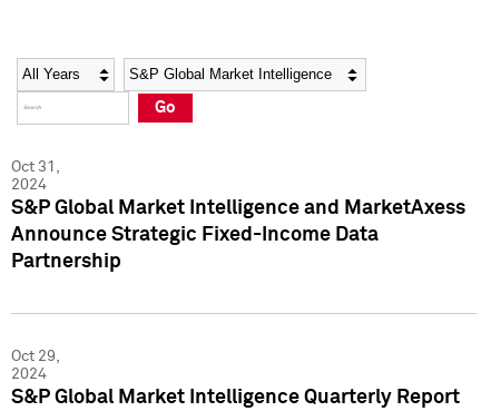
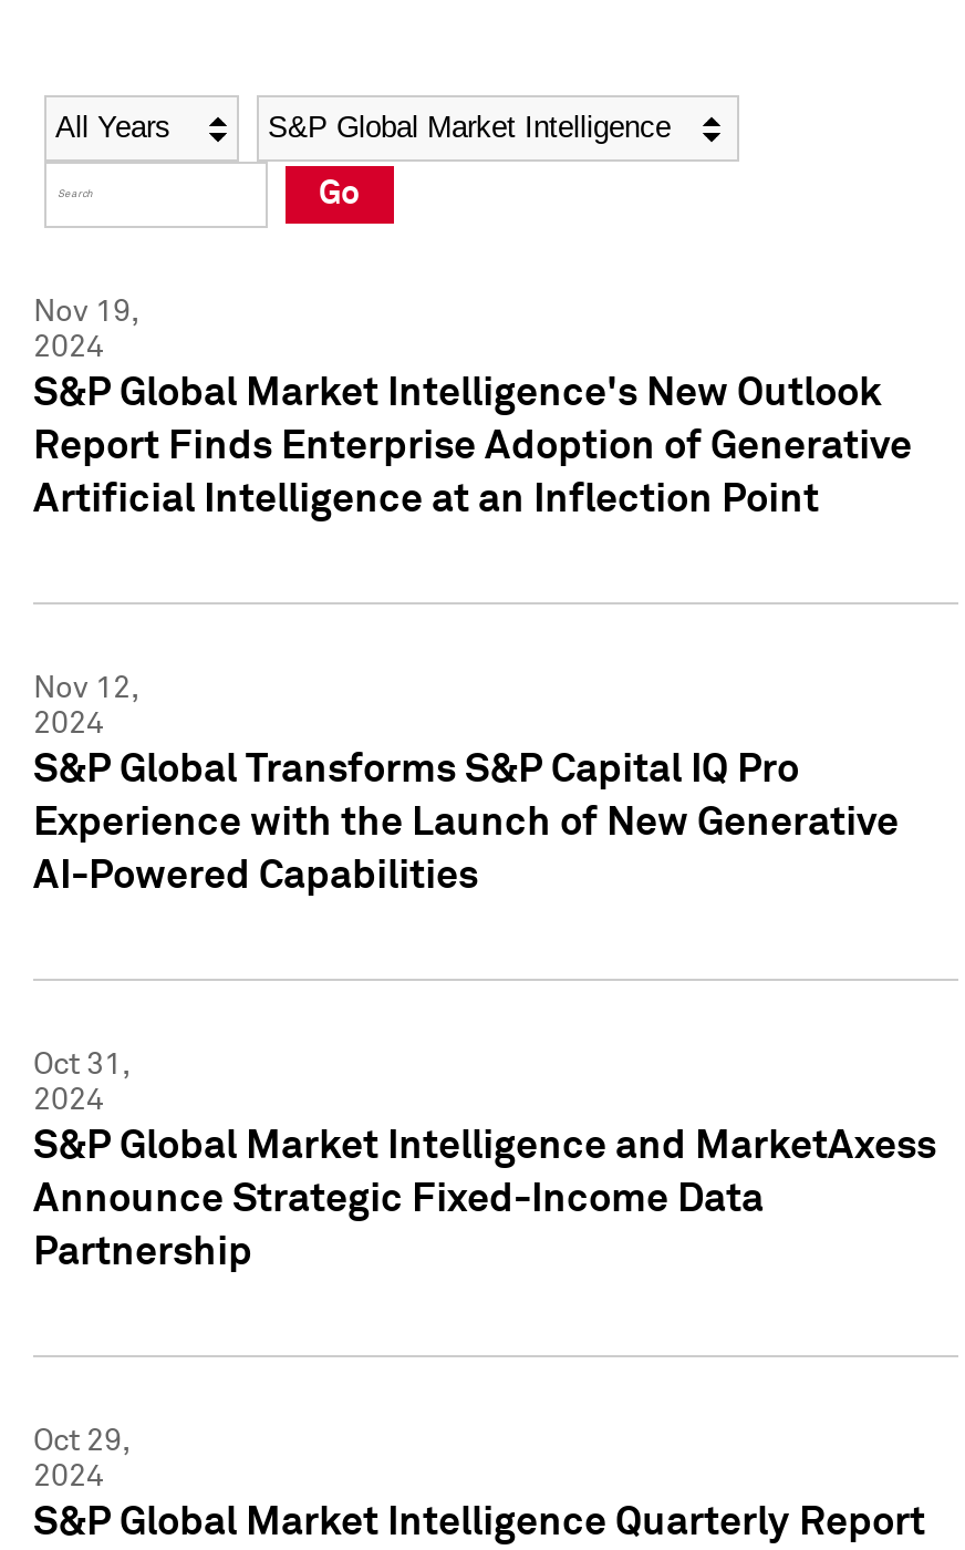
none -> [33,296,912,520] Nov 19, | 2024 | S&P Global Market Intelligence's New Outlook | Report Finds Enterprise Adoption of Generative | Artificial Intelligence at an Inflection Point
none -> [33,673,899,897] Nov 12, | 2024 | S&P Global Transforms S&P Capital IQ Pro | Experience with the Launch of New Generative | AI-Powered Capabilities

